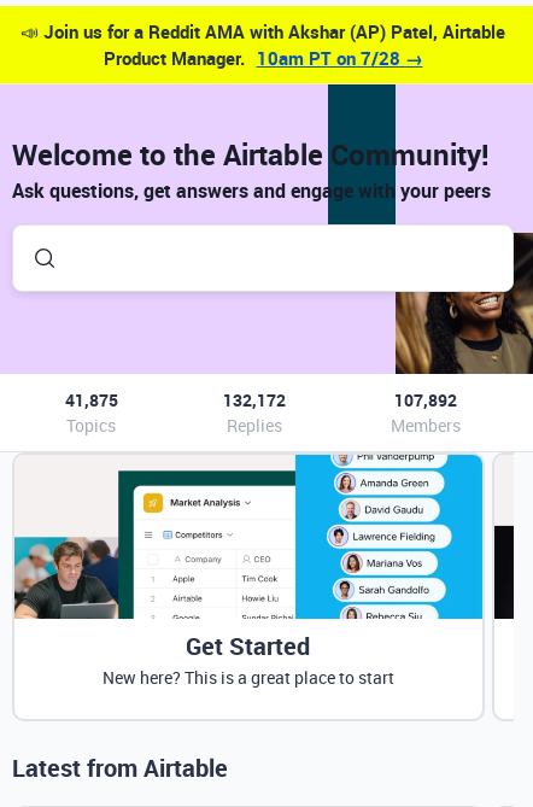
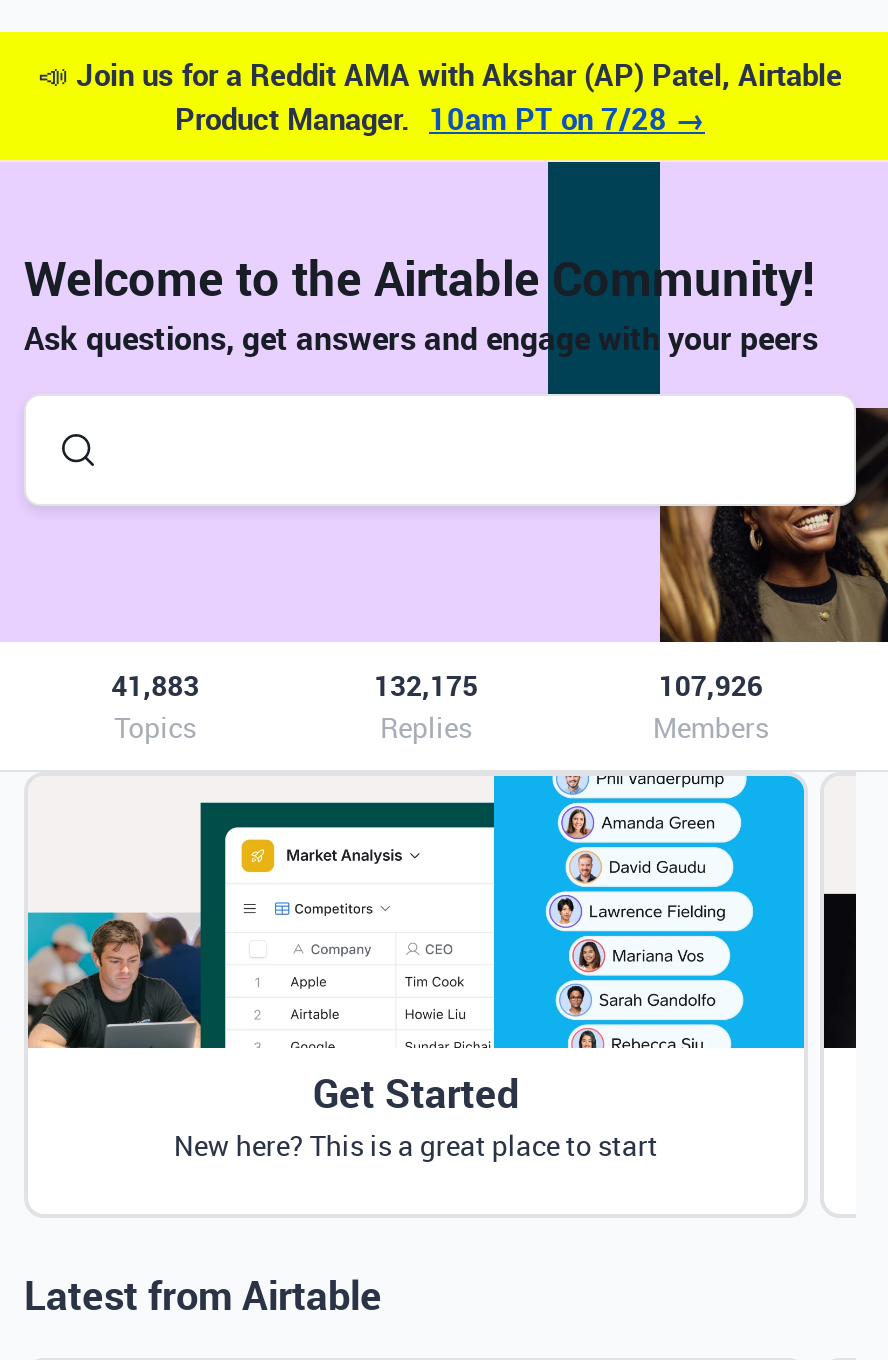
[65,388,118,411] 41,875 -> [111,666,199,704] 41,883
[223,388,286,411] 132,172 -> [374,666,478,704] 132,175
[395,388,457,411] 107,892 -> [659,666,763,704] 107,926

